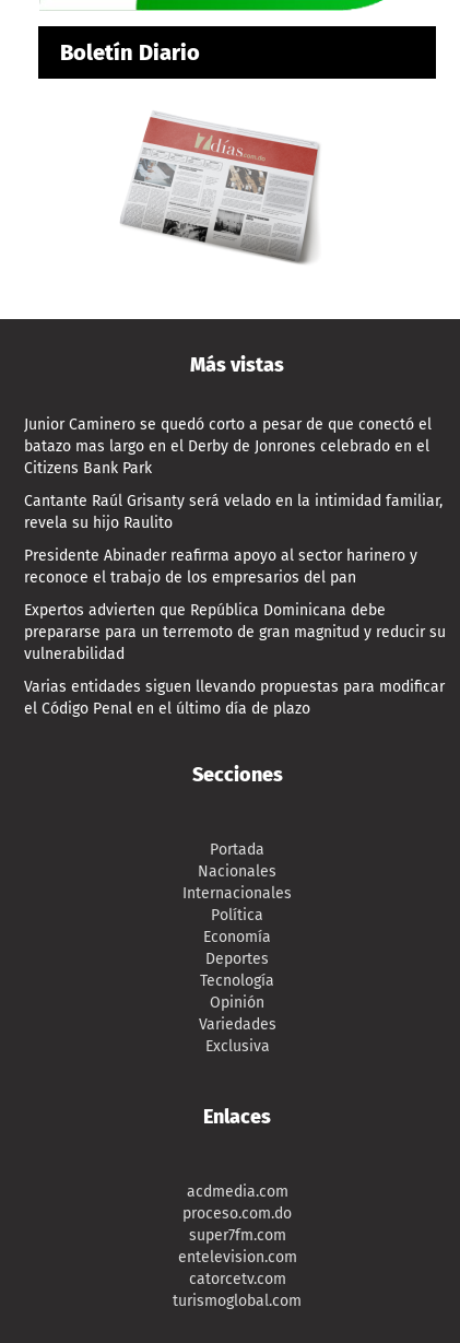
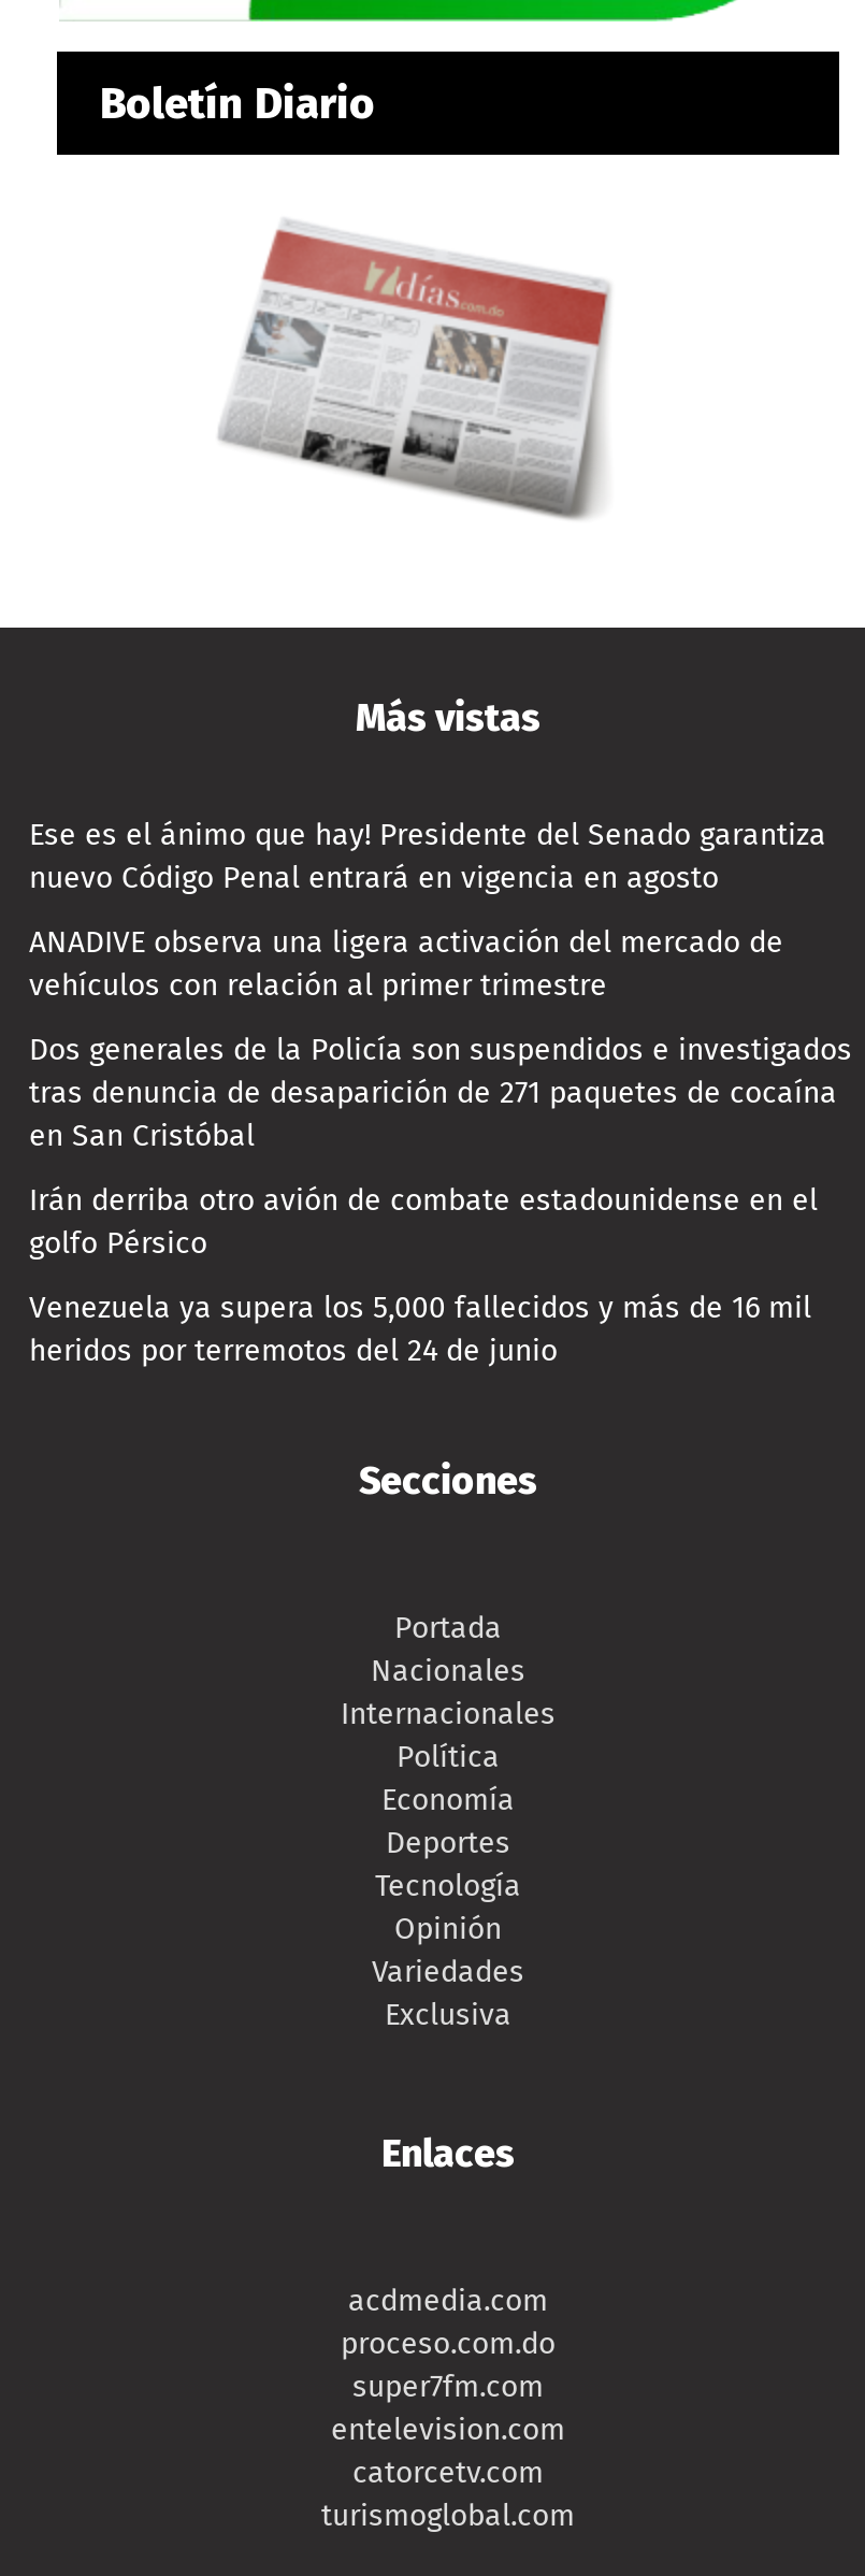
[24,416,432,478] Junior Caminero se quedó corto a pesar de que conectó el | batazo mas largo en el Derby de Jonrones celebrado en el | Citizens Bank Park -> [29,818,826,897] Ese es el ánimo que hay! Presidente del Senado garantiza | nuevo Código Penal entrará en vigencia en agosto
[24,492,443,533] Cantante Raúl Grisanty será velado en la intimidad familiar, | revela su hijo Raulito -> [29,925,783,1005] ANADIVE observa una ligera activación del mercado de | vehículos con relación al primer trimestre
[24,547,417,587] Presidente Abinader reafirma apoyo al sector harinero y | reconoce el trabajo de los empresarios del pan -> [29,1033,852,1155] Dos generales de la Policía son suspendidos e investigados | tras denuncia de desaparición de 271 paquetes de cocaína | en San Cristóbal
[24,601,446,664] Expertos advierten que República Dominicana debe | prepararse para un terremoto de gran magnitud y reducir su | vulnerabilidad -> [29,1183,818,1263] Irán derriba otro avión de combate estadounidense en el | golfo Pérsico
[24,678,445,718] Varias entidades siguen llevando propuestas para modificar | el Código Penal en el último día de plazo -> [29,1290,811,1370] Venezuela ya supera los 5,000 fallecidos y más de 16 mil | heridos por terremotos del 24 de junio

